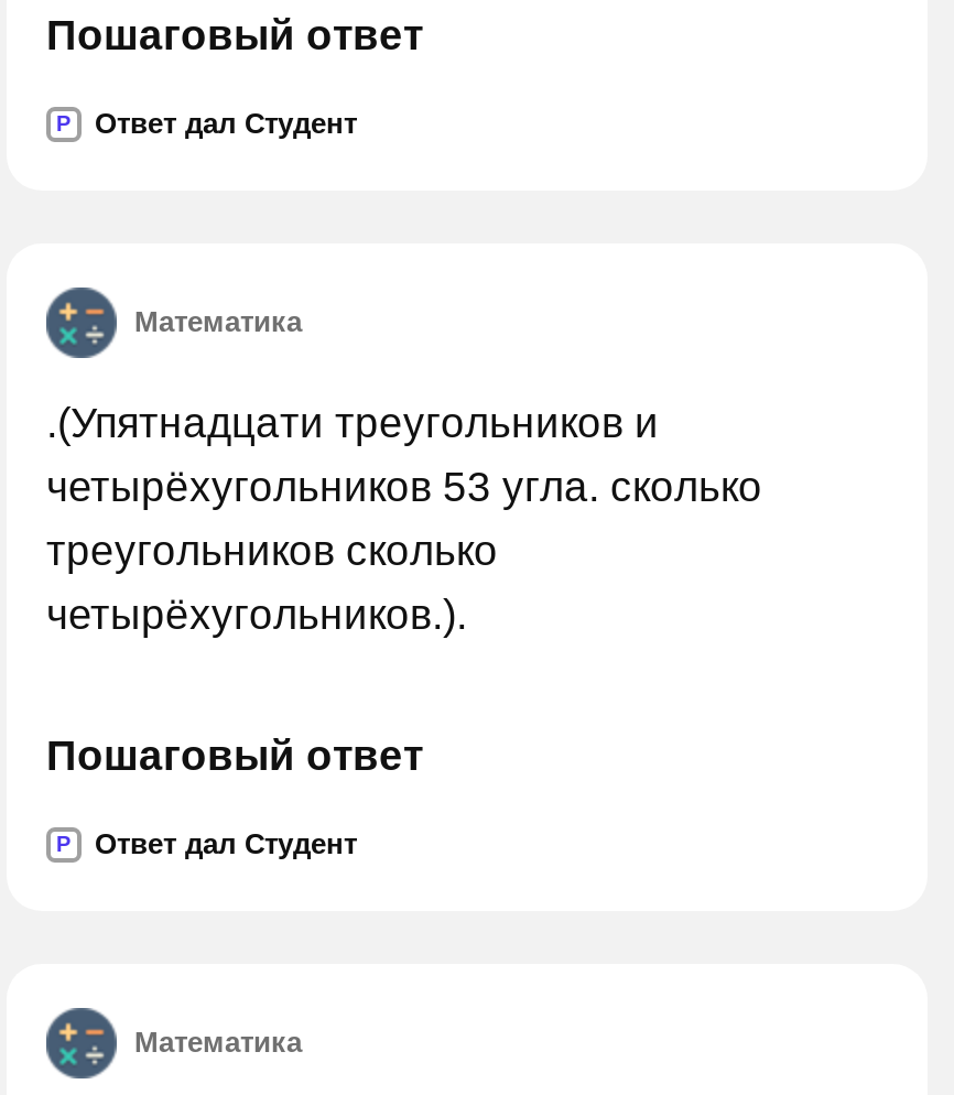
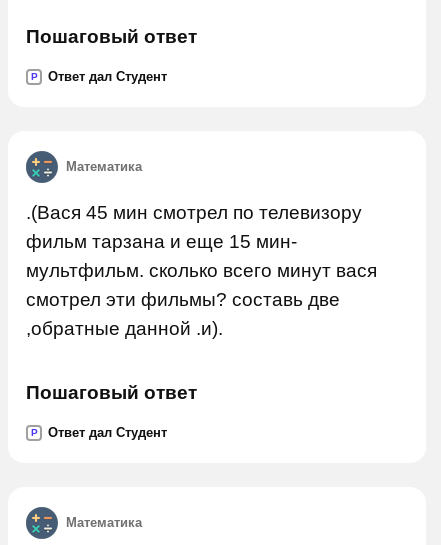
[46,400,762,638] .(Упятнадцати треугольников и | четырёхугольников 53 угла. сколько | треугольников сколько | четырёхугольников.). -> [26,202,377,339] .(Вася 45 мин смотрел по телевизору | фильм тарзана и еще 15 мин- | мультфильм. сколько всего минут вася | смотрел эти фильмы? составь две | ,обратные данной .и).

